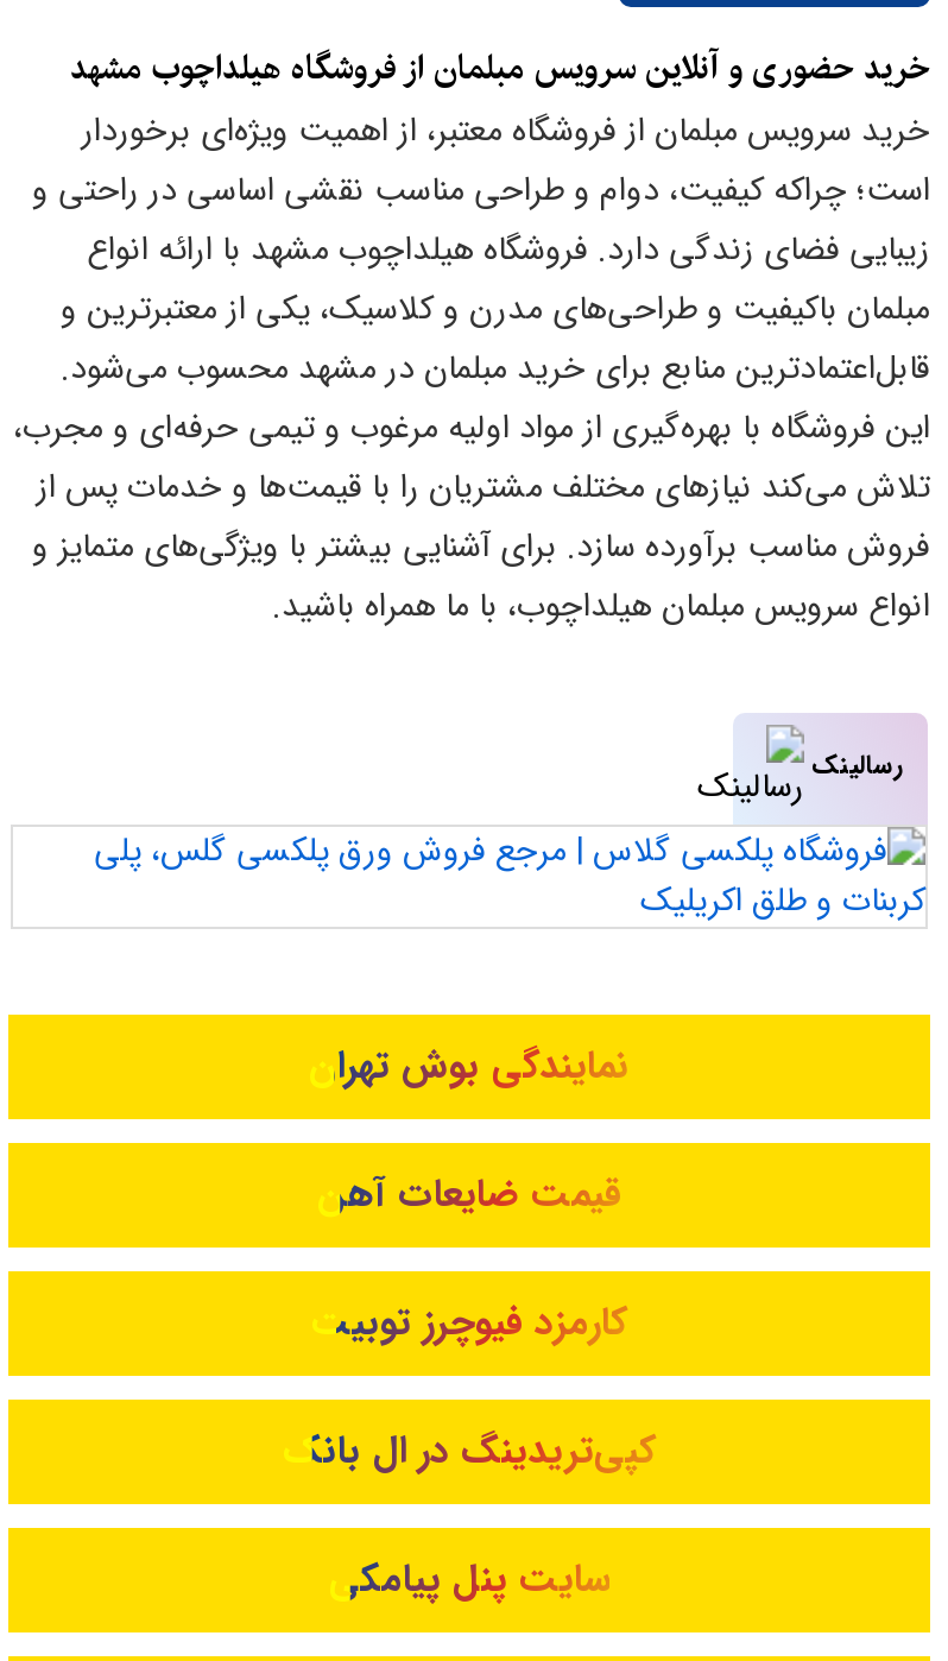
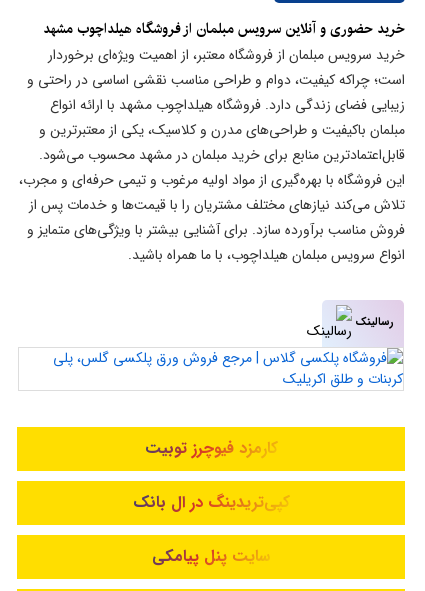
[309,1036,630,1223] نمایندگی بوش تهران | قیمت ضایعات آهن -> none

